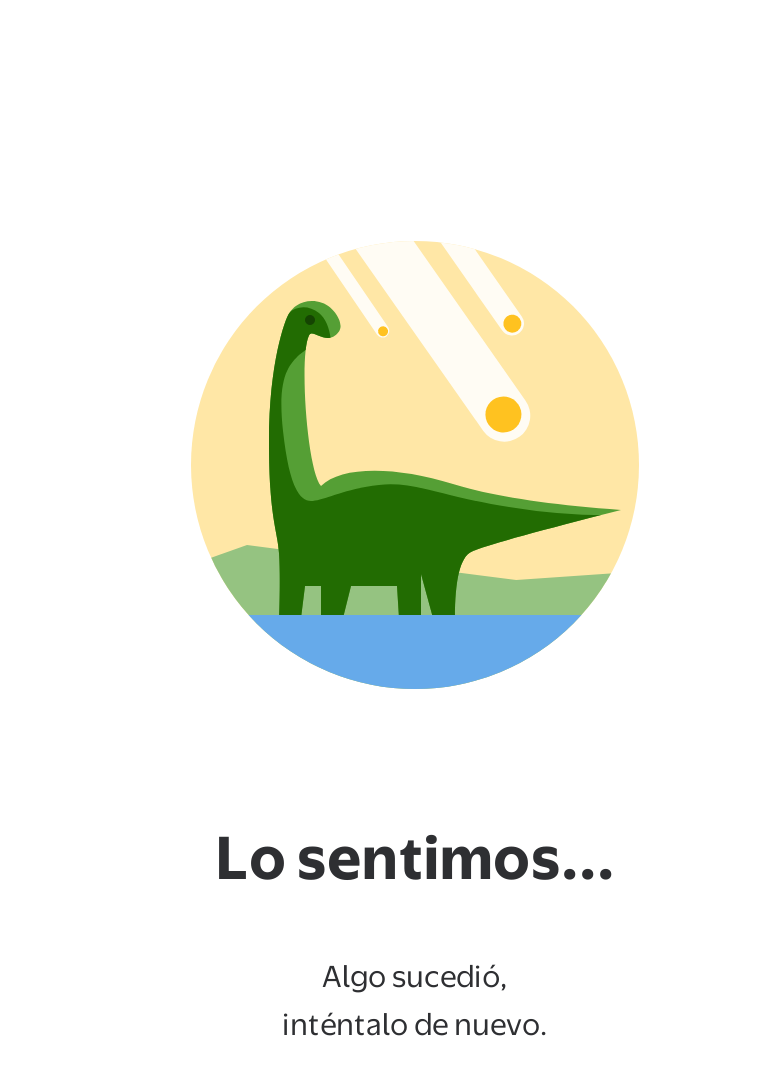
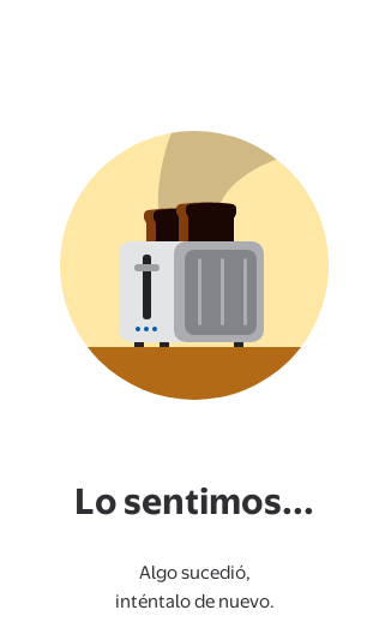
[211,243,619,691] [image] -> [73,131,314,401] [image]

